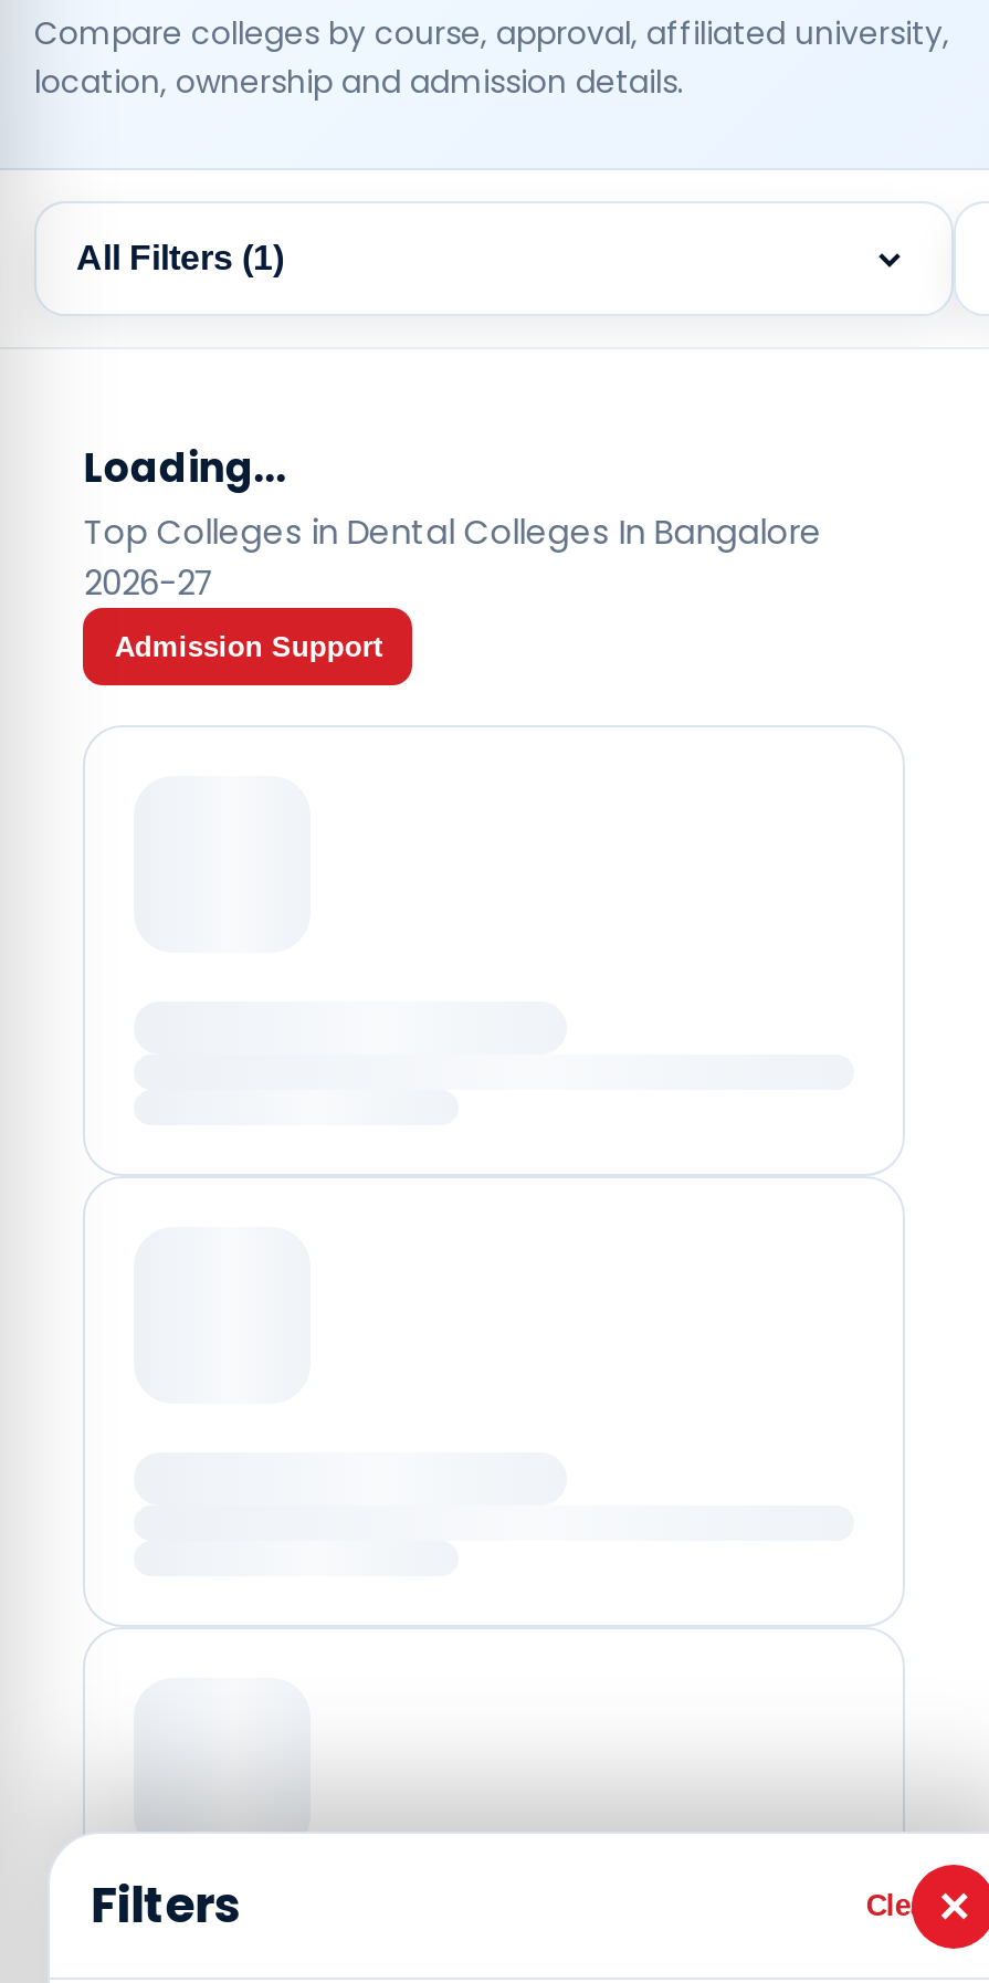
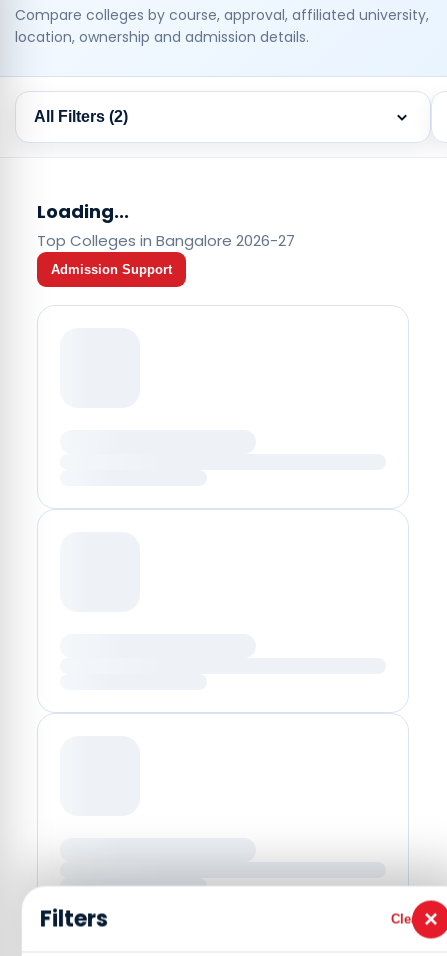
[76,239,284,276] All Filters (1) -> [34,108,128,125] All Filters (2)
[84,508,822,606] Top Colleges in Dental Colleges In Bangalore | 2026-27 -> [37,230,295,251] Top Colleges in Bangalore 2026-27
moved [115,630,382,663] -> [51,262,172,277]: Admission Support

